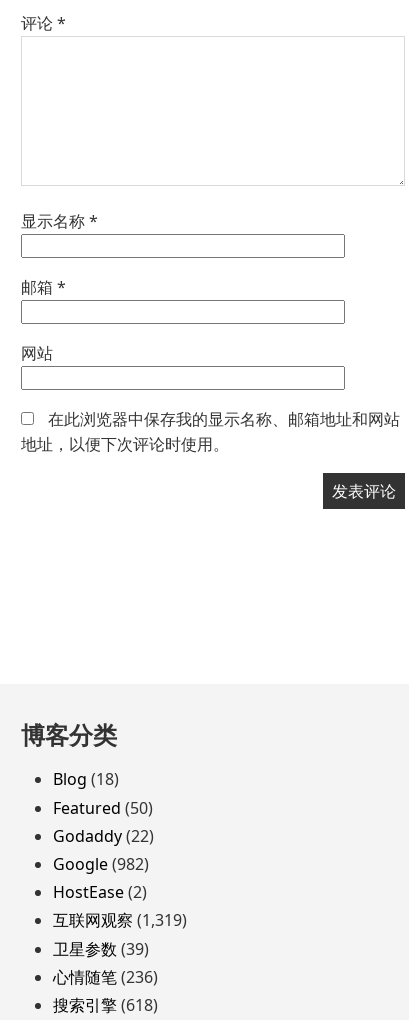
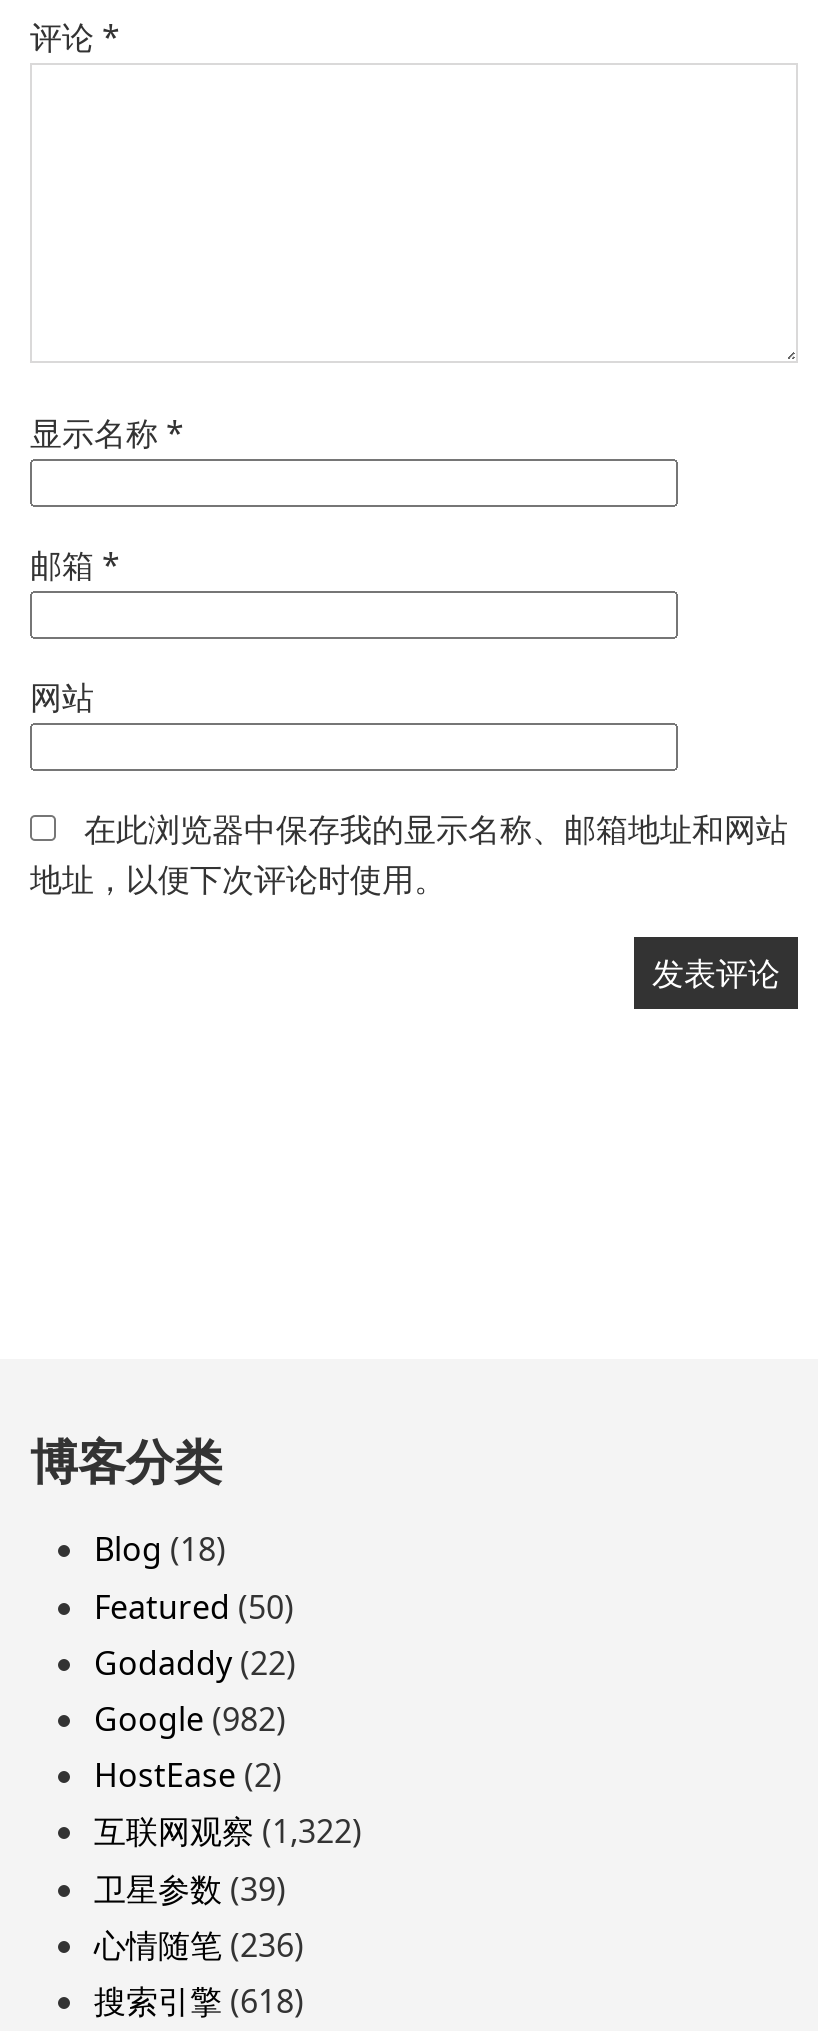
[53,909,187,931] 互联网观察(1,319) -> [94,1810,362,1854] 互联网观察(1,322)

